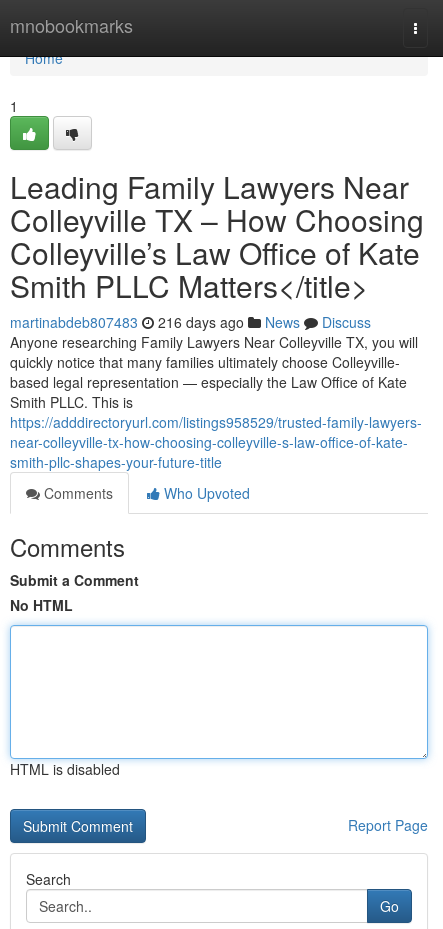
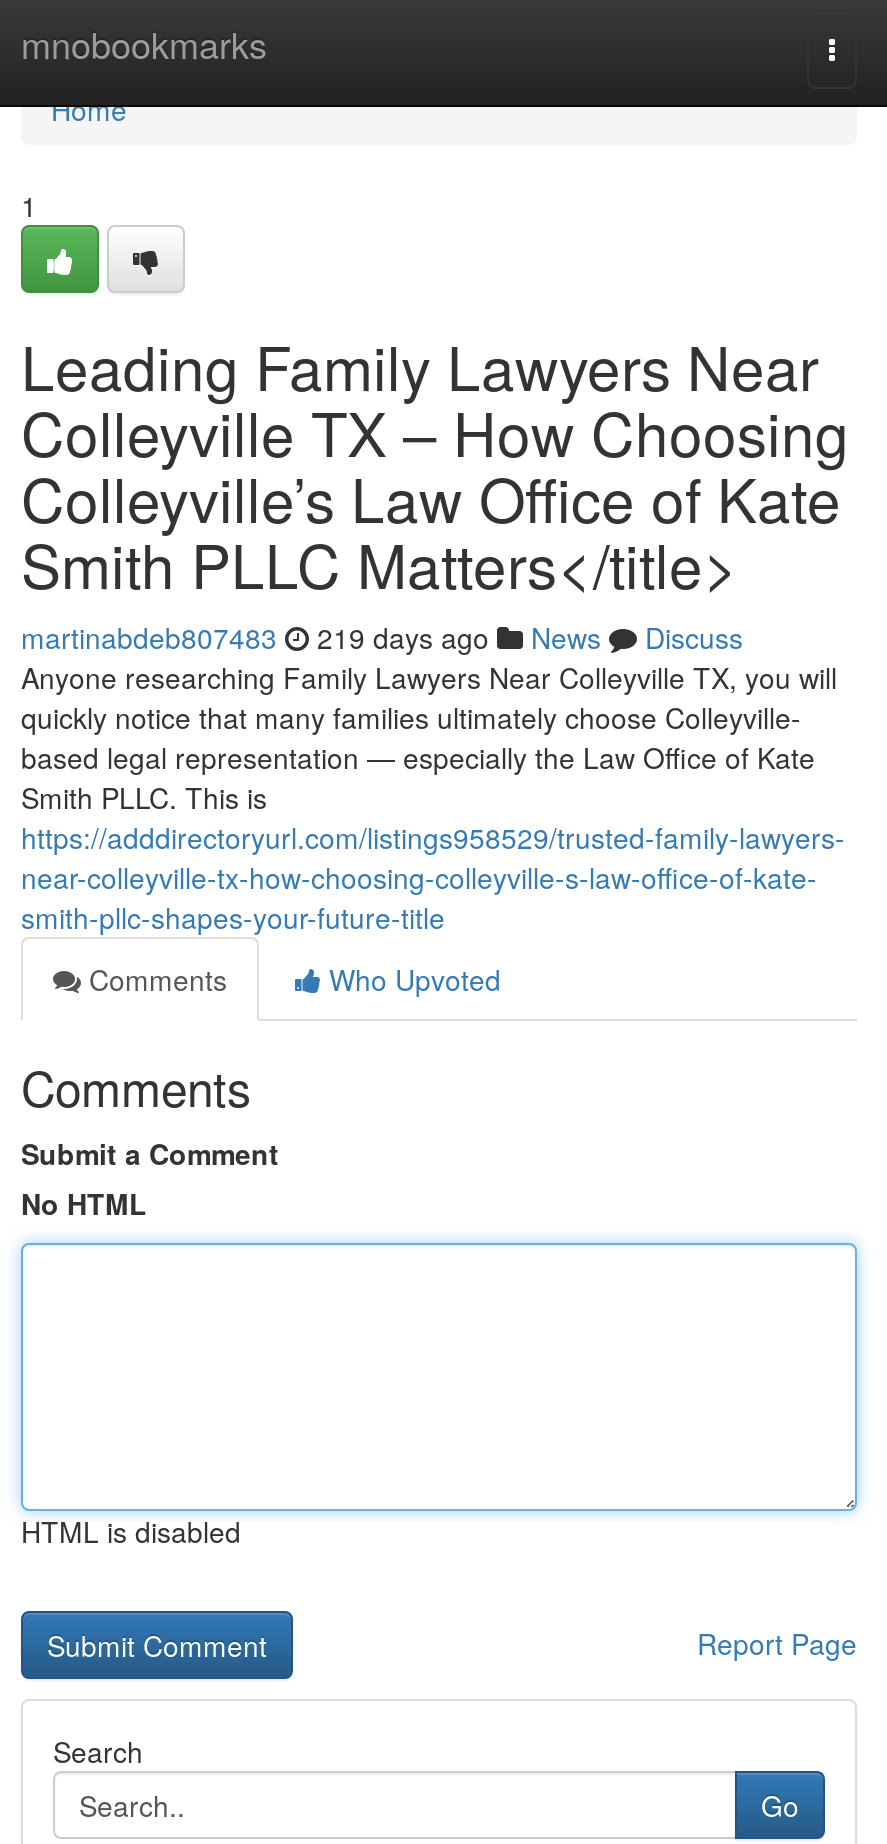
[10,312,371,332] martinabdeb807483 216 days ago News Discuss -> [21,617,743,657] martinabdeb807483 219 days ago News Discuss

